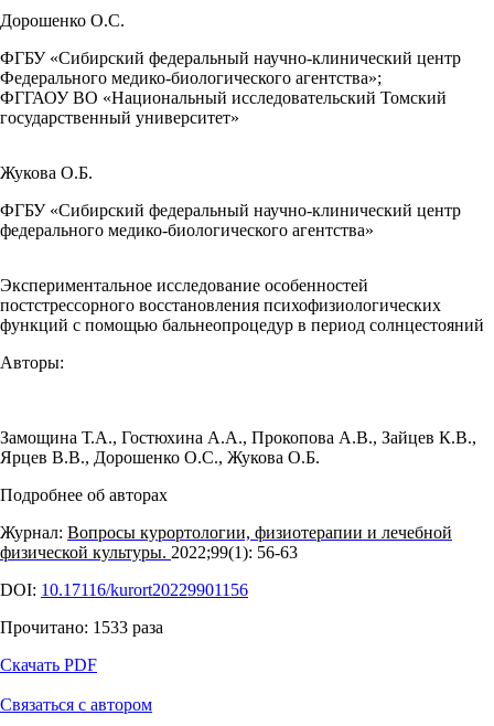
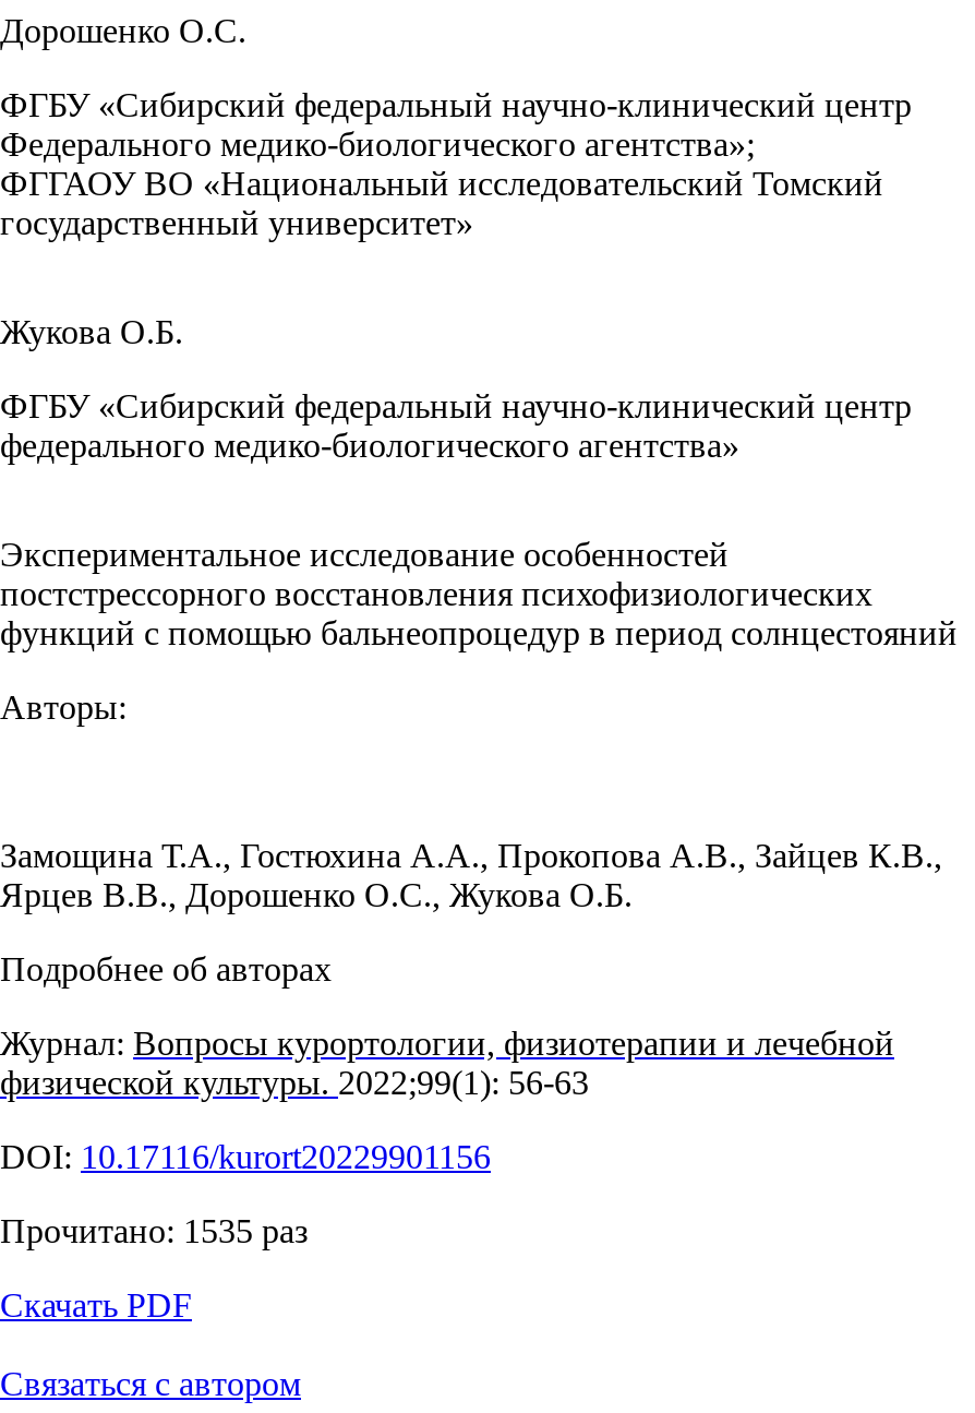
[0,618,163,637] Прочитано: 1533 раза -> [0,1212,308,1249] Прочитано: 1535 раз

